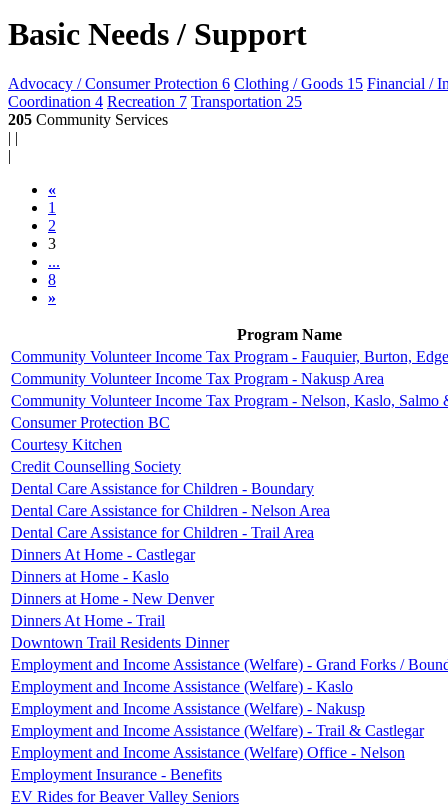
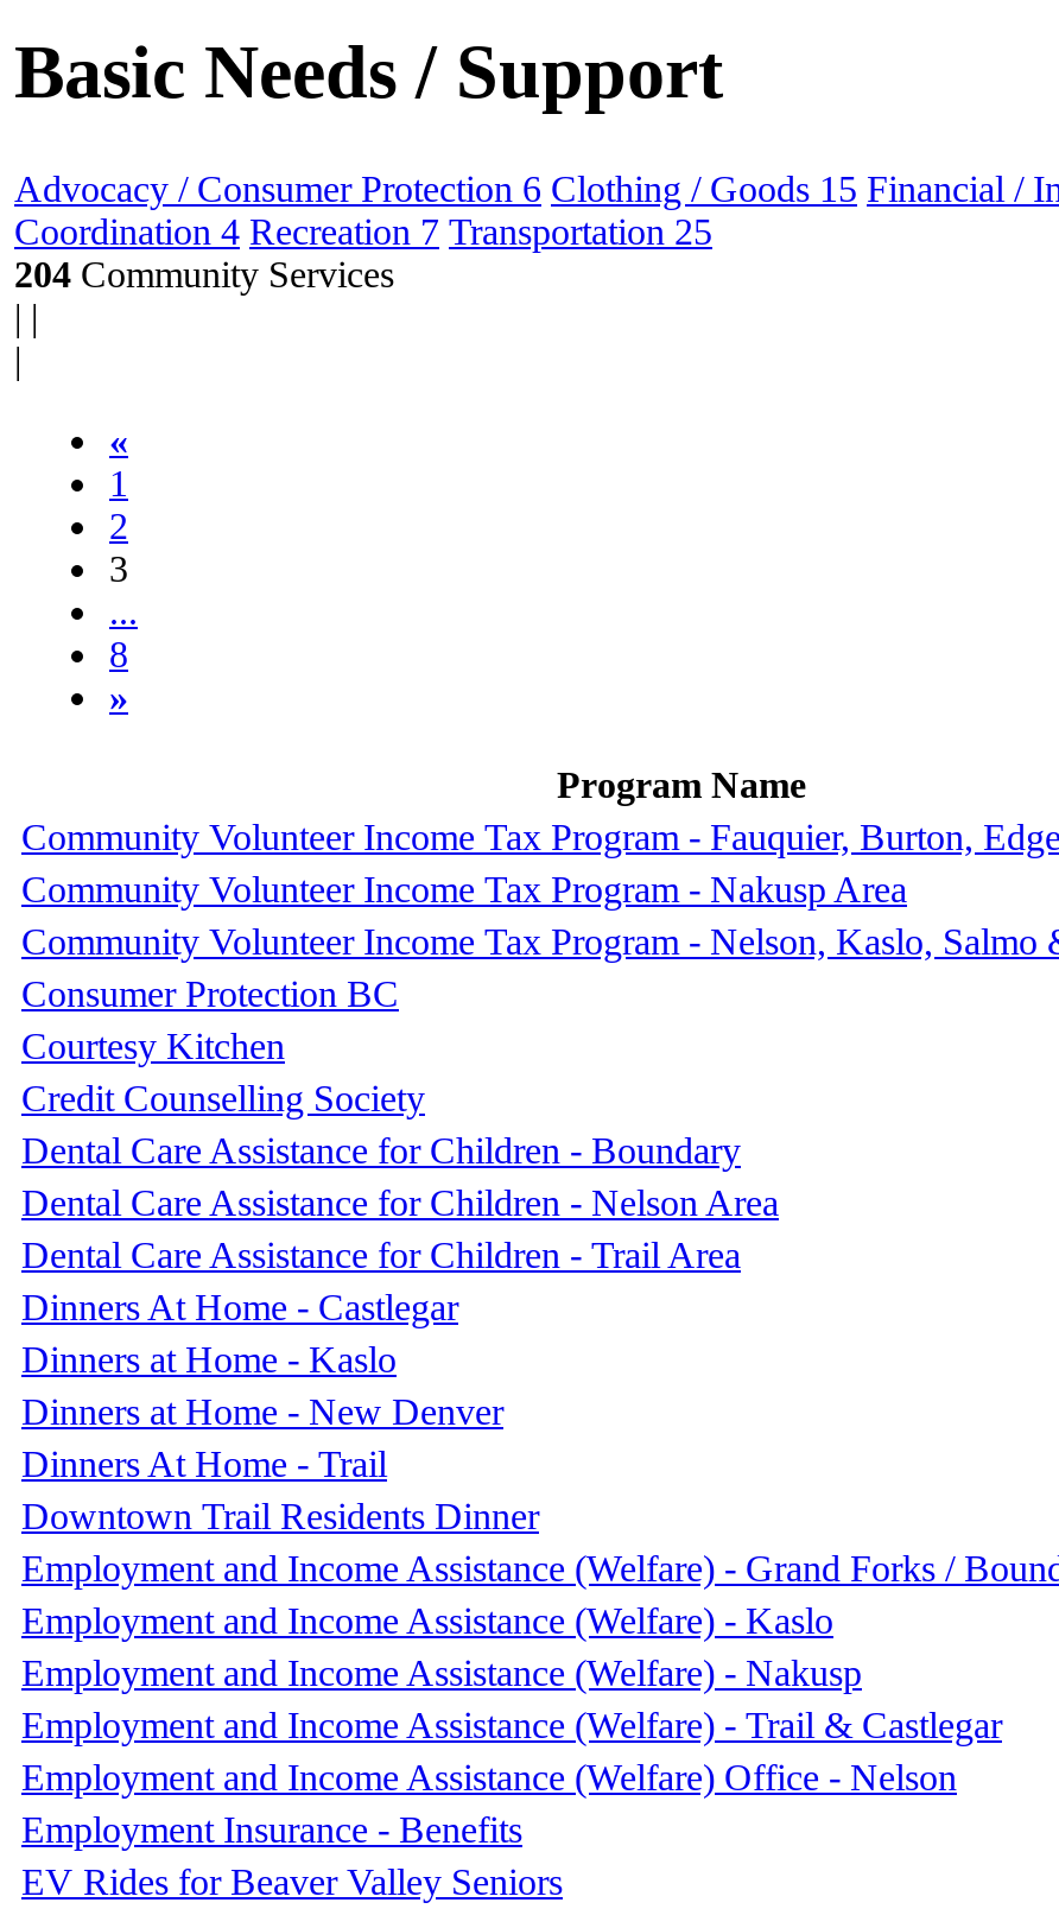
[8,111,168,128] 205 Community Services -> [14,254,394,294] 204 Community Services

